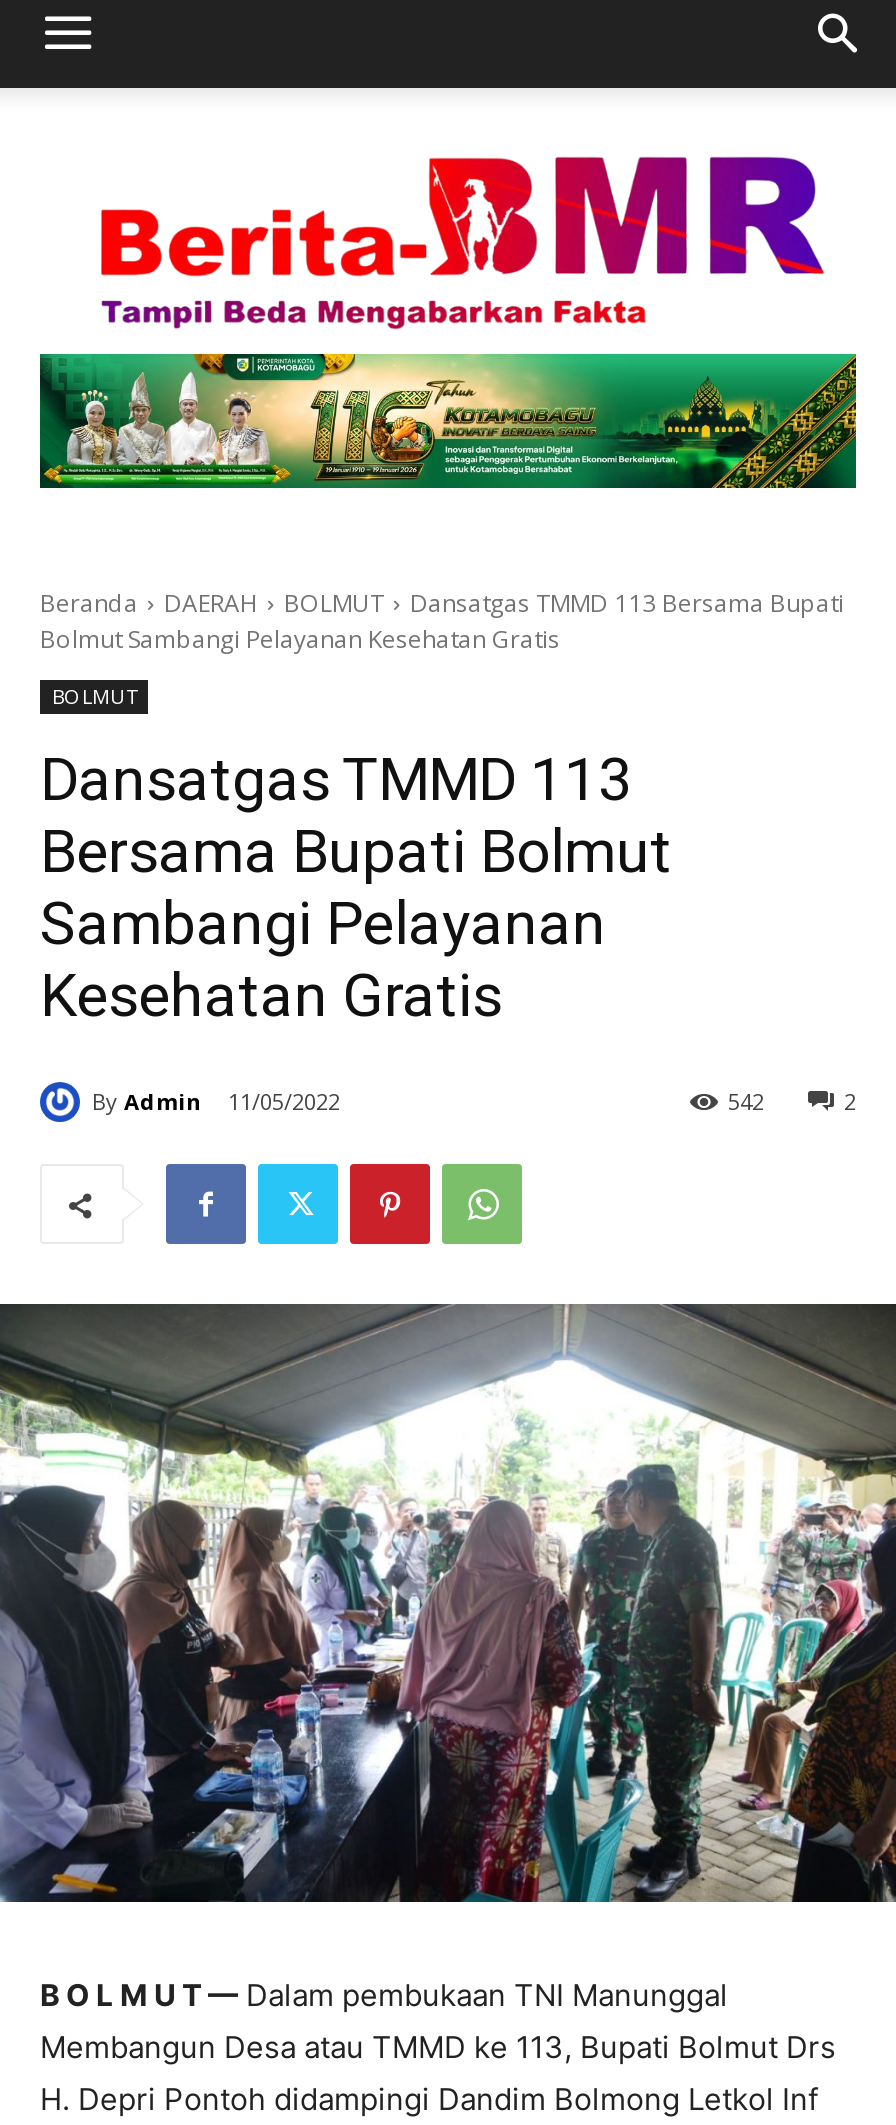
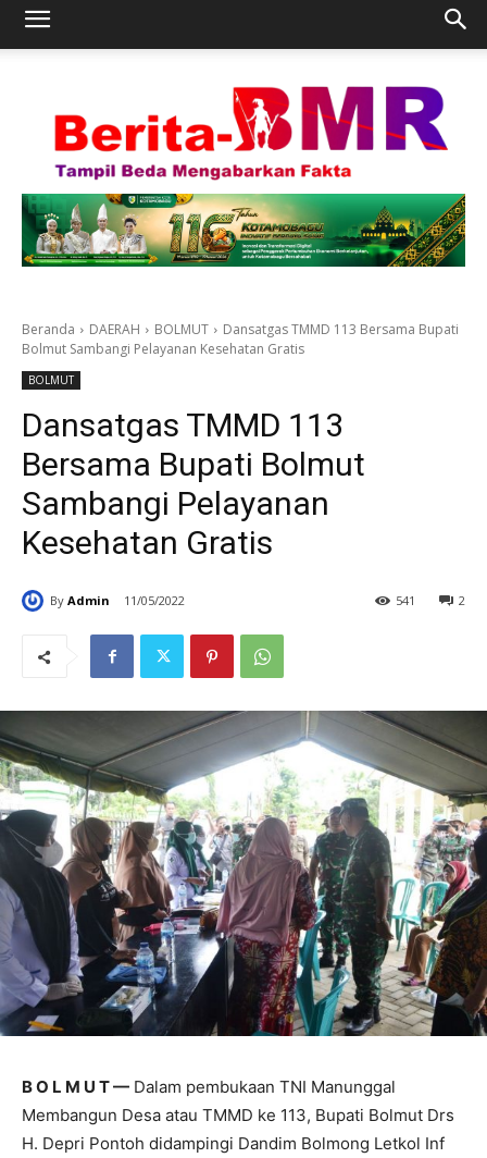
[728,1087,764,1117] 542 -> [396,593,415,609] 541

